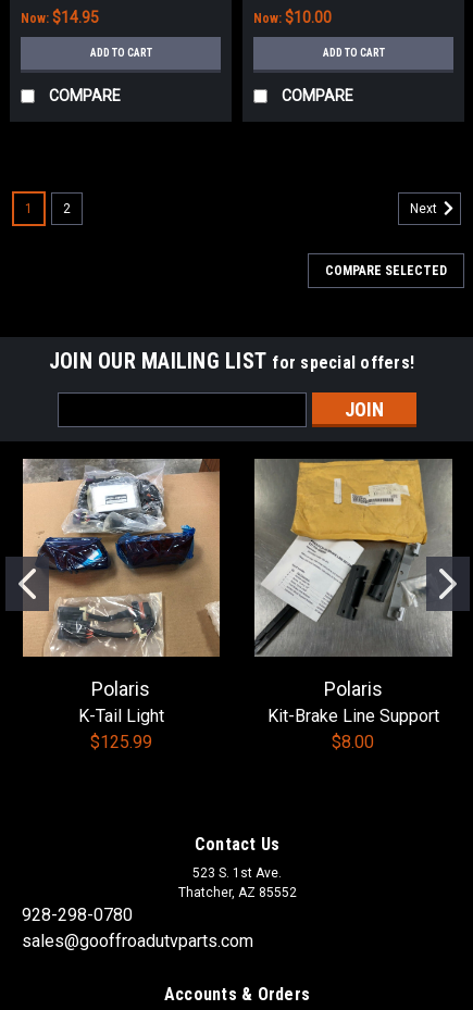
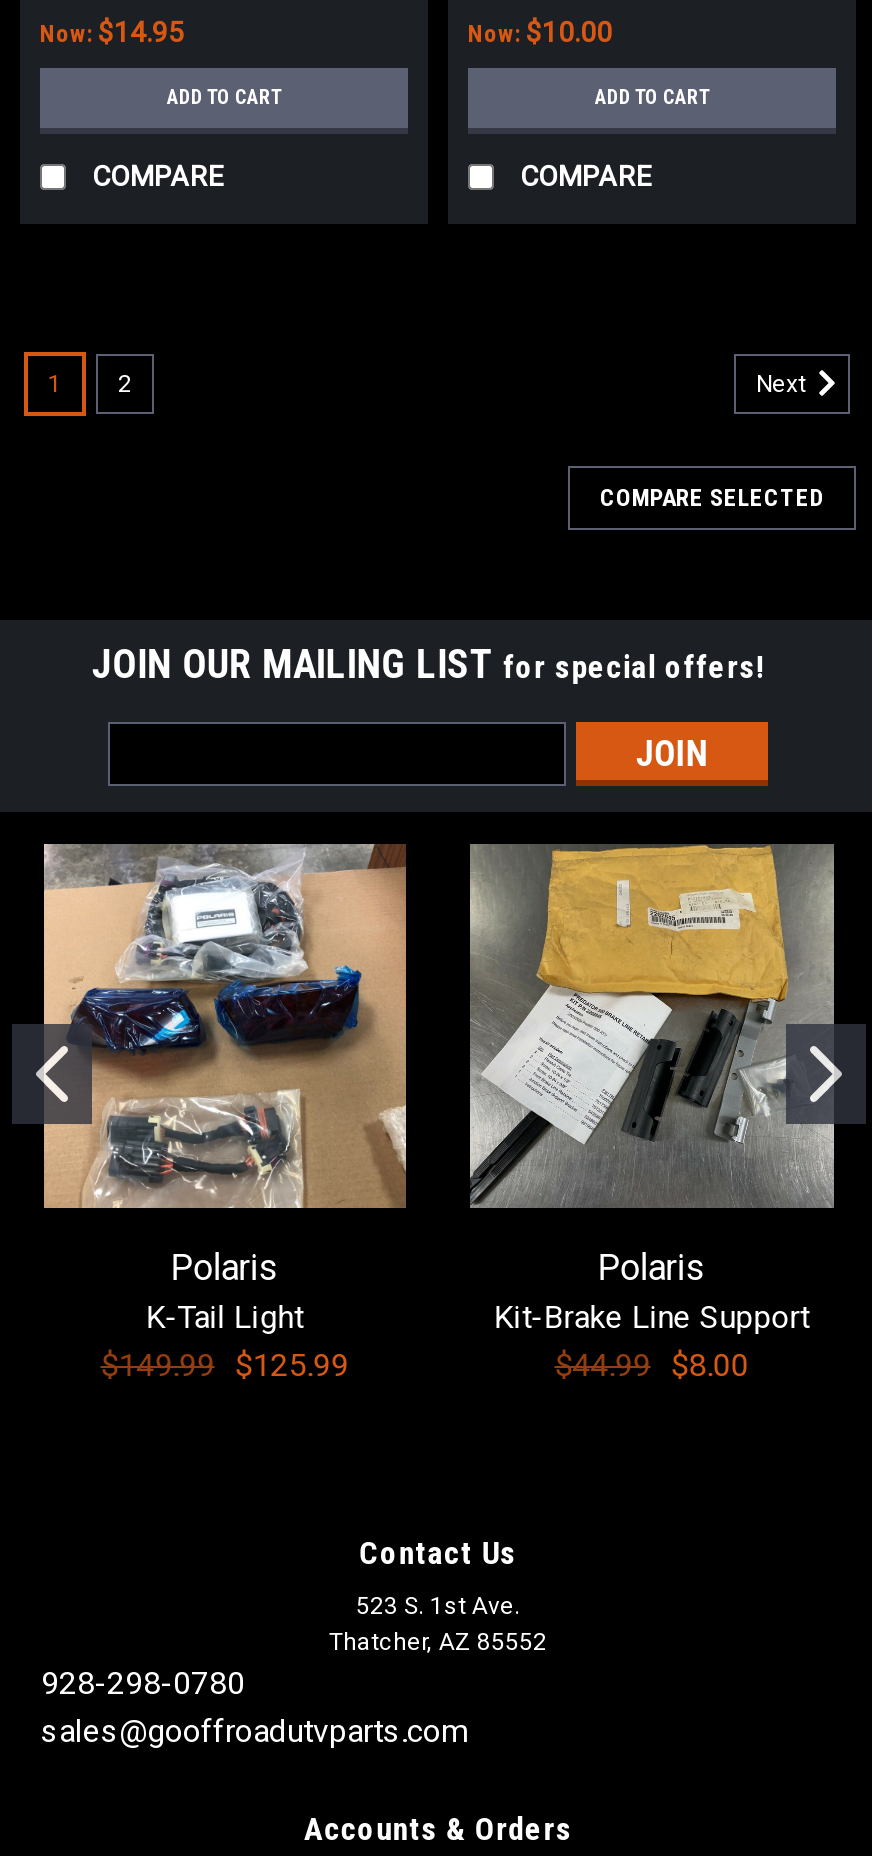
[90,731,152,752] $125.99 -> [100,1345,348,1383] $149.99 $125.99
[332,731,374,752] $8.00 -> [554,1345,748,1383] $44.99 $8.00

